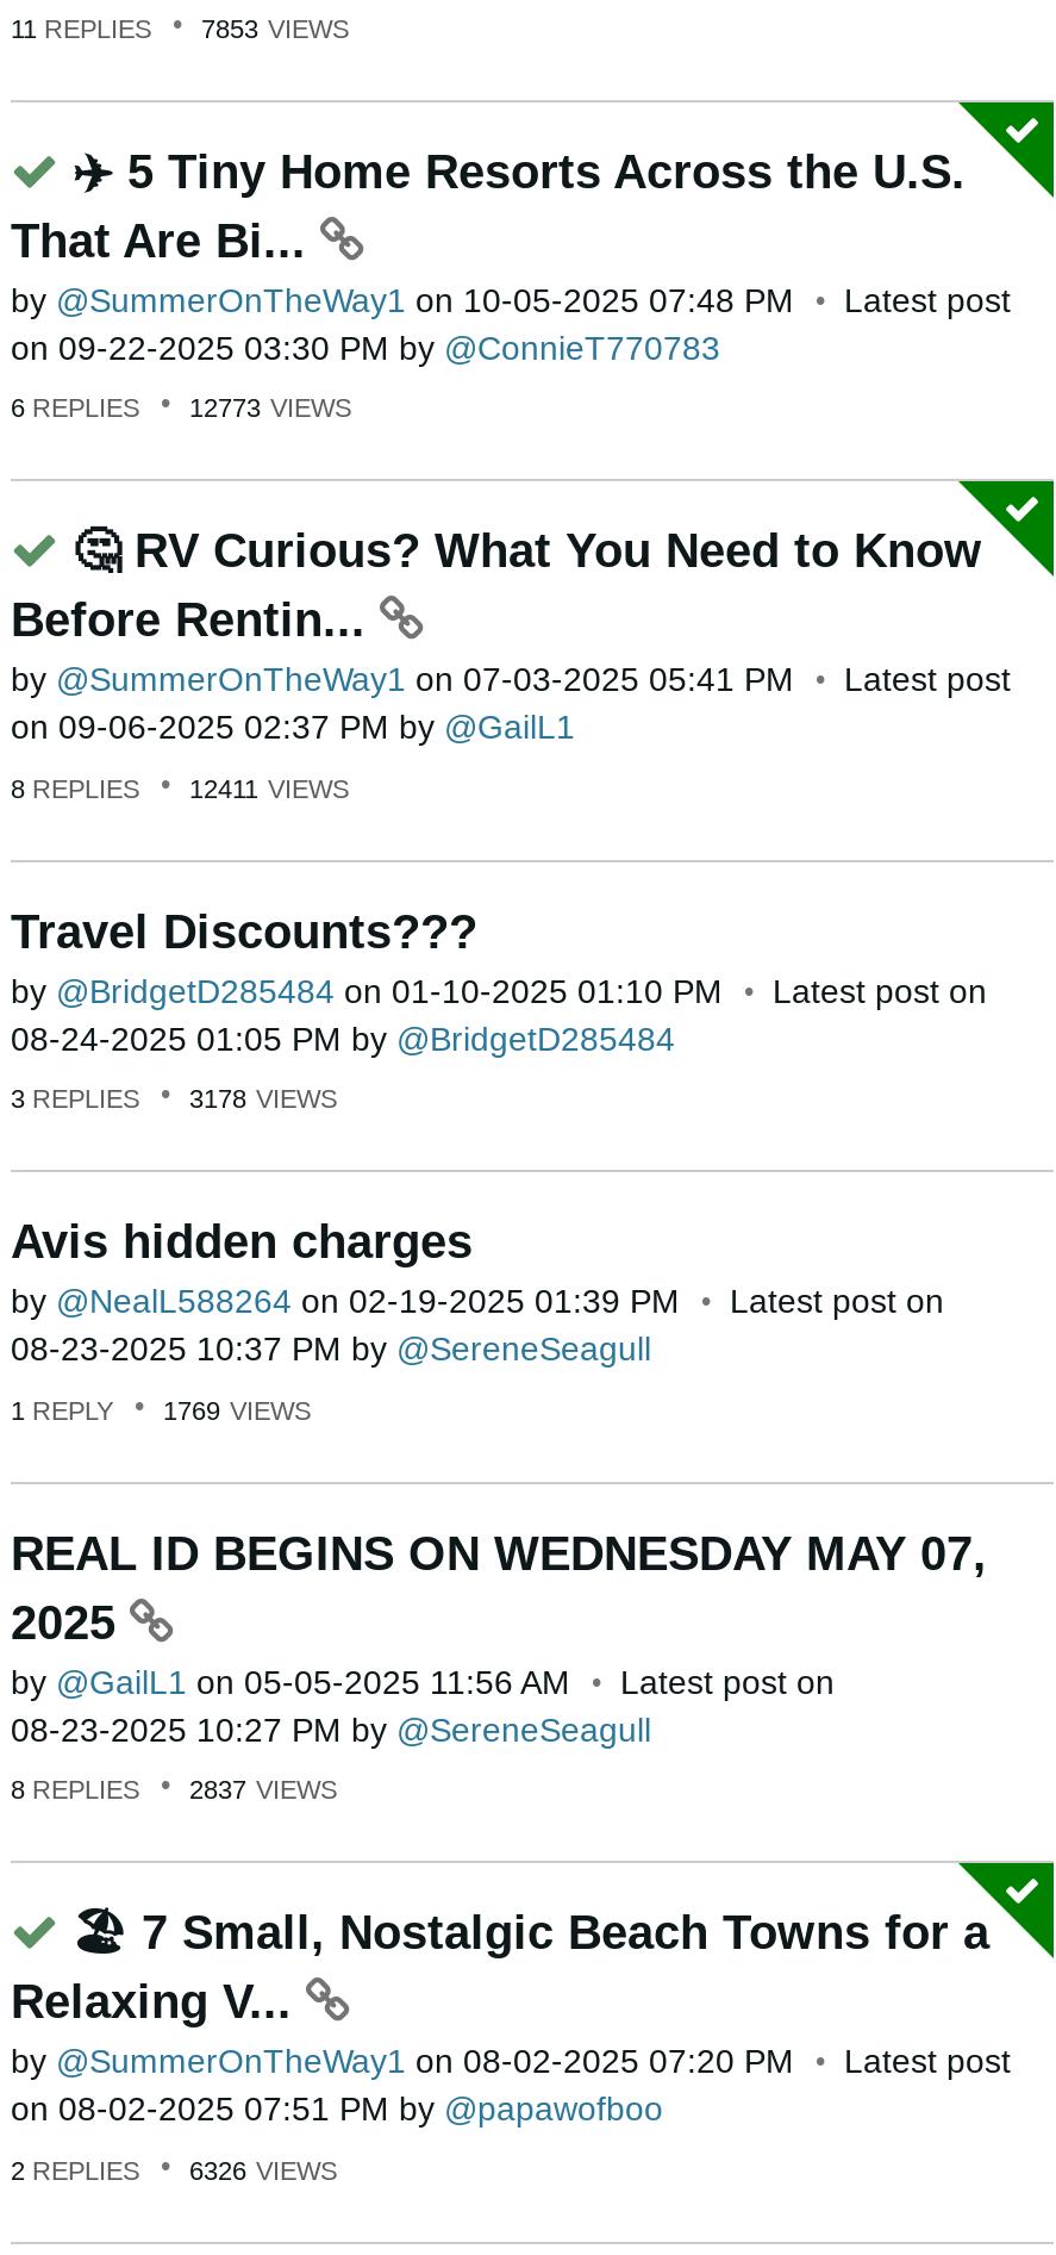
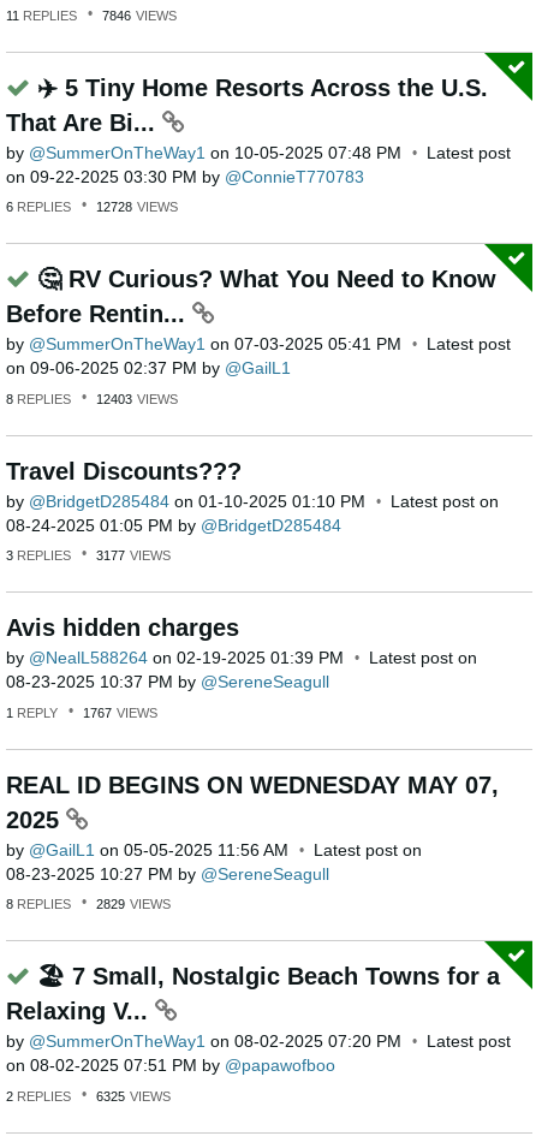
[11,14,349,42] 11 REPLIES 7853 VIEWS -> [6,8,177,22] 11 REPLIES 7846 VIEWS
[11,394,351,422] 6 REPLIES 12773 VIEWS -> [6,200,178,214] 6 REPLIES 12728 VIEWS
[11,774,349,802] 8 REPLIES 12411 VIEWS -> [6,392,178,406] 8 REPLIES 12403 VIEWS
[11,1084,337,1113] 3 REPLIES 3178 VIEWS -> [6,548,171,563] 3 REPLIES 3177 VIEWS
[11,1395,311,1424] 1 REPLY 1769 VIEWS -> [6,705,157,720] 1 REPLY 1767 VIEWS
[11,1775,337,1804] 8 REPLIES 2837 VIEWS -> [6,897,171,911] 8 REPLIES 2829 VIEWS
[11,2155,337,2184] 2 REPLIES 6326 VIEWS -> [6,1089,171,1103] 2 REPLIES 6325 VIEWS

